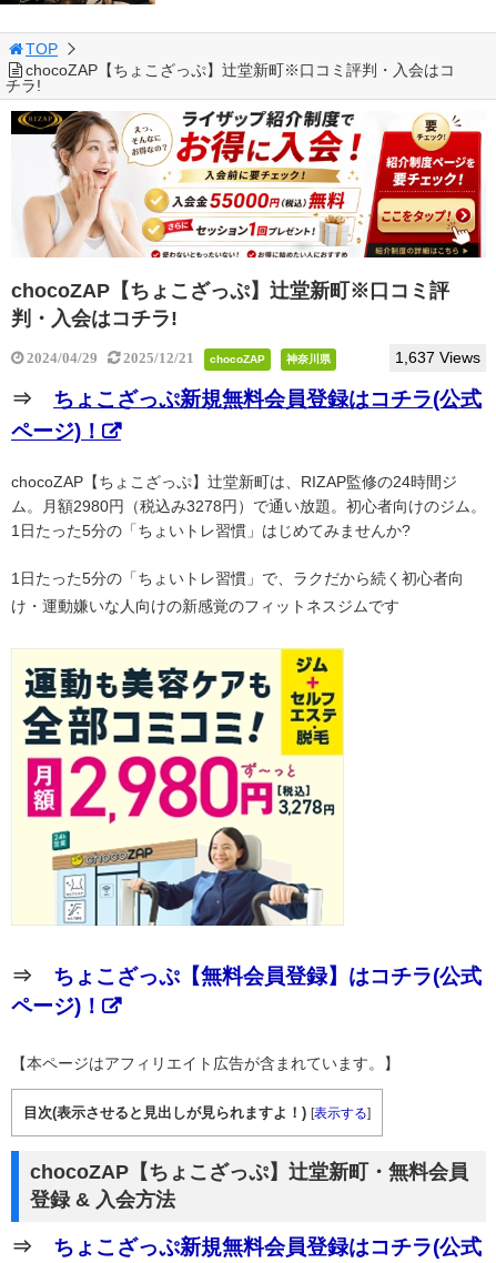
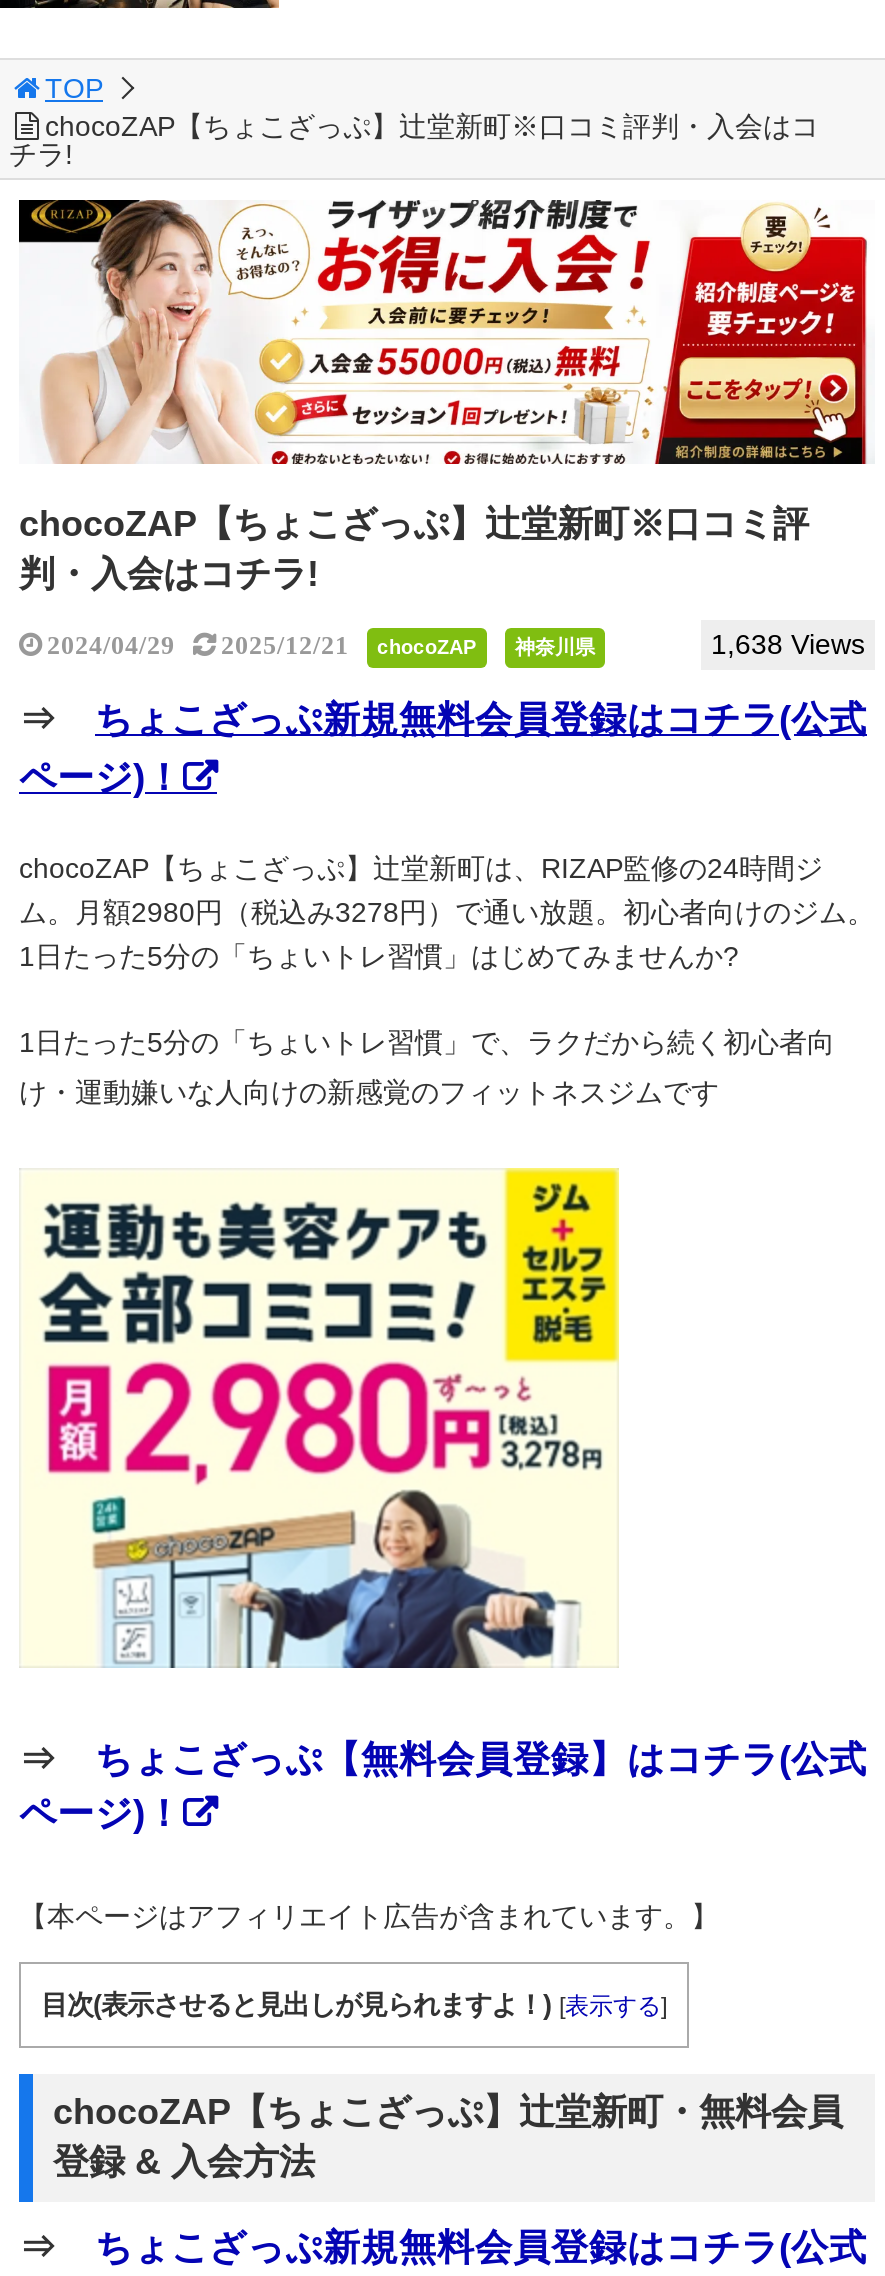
[395,348,480,366] 1,637 Views -> [711,627,865,659] 1,638 Views

